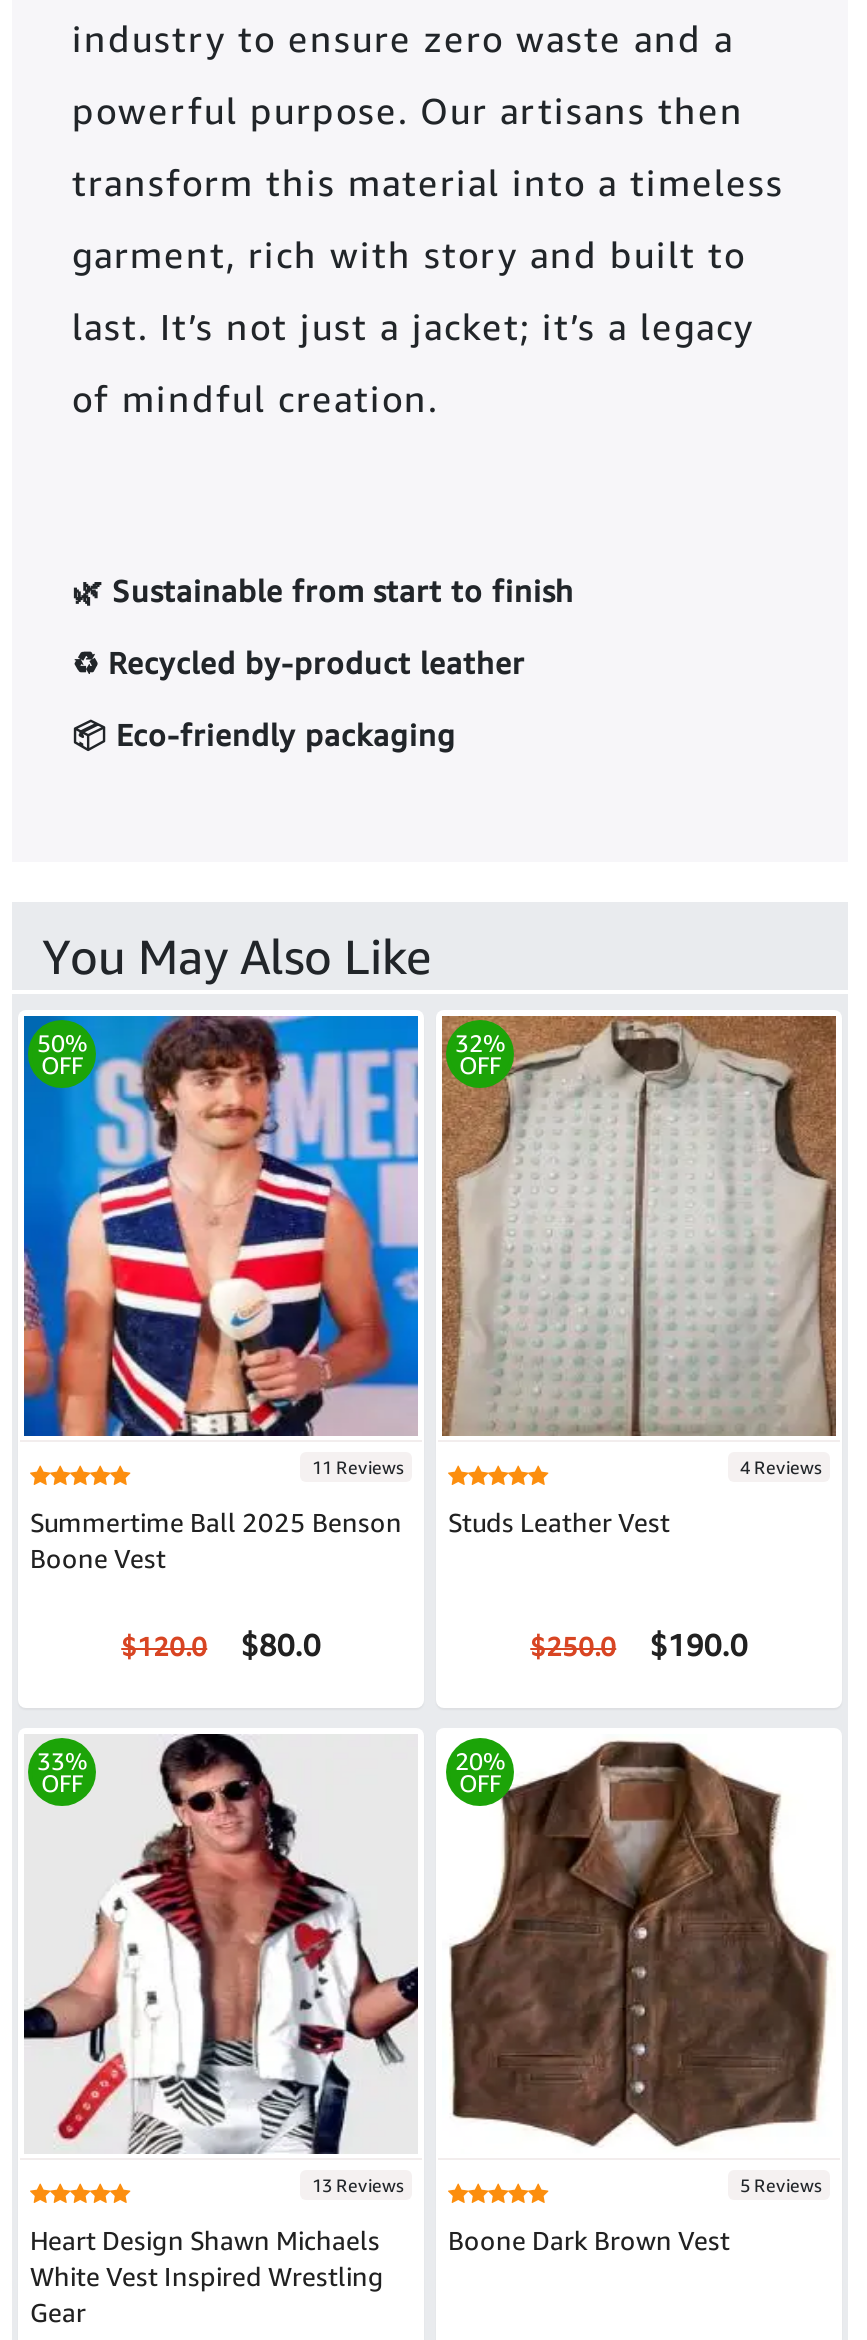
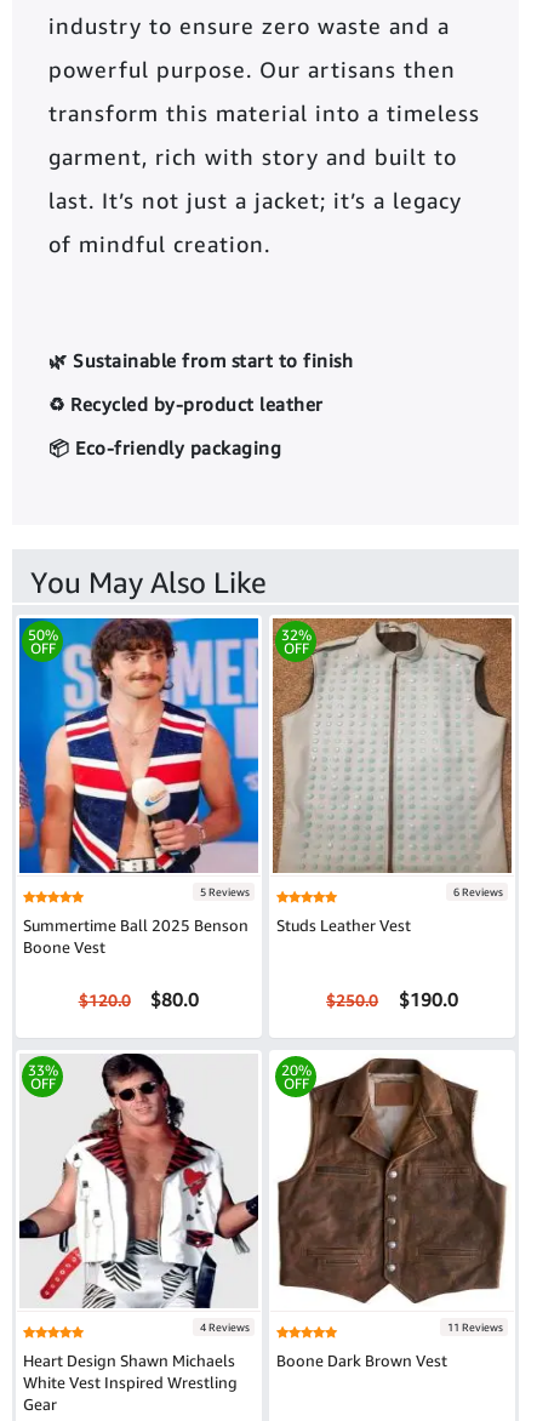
[308,1456,404,1478] 11 Reviews -> [198,885,250,899] 5 Reviews
[736,1456,822,1478] 4 Reviews -> [451,885,503,899] 6 Reviews
[308,2174,404,2196] 13 Reviews -> [198,1320,250,1334] 4 Reviews
[736,2174,822,2196] 5 Reviews -> [445,1320,503,1334] 11 Reviews

